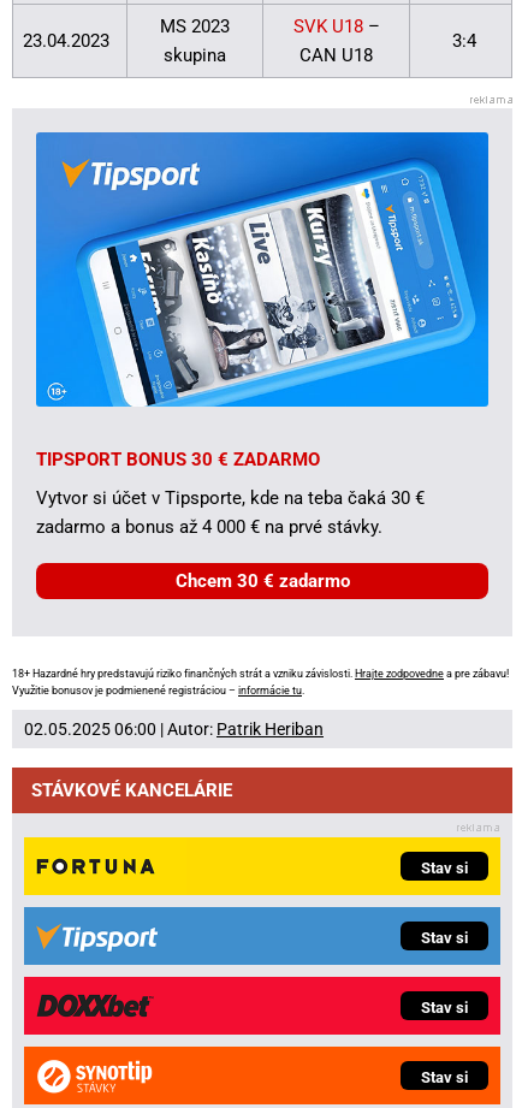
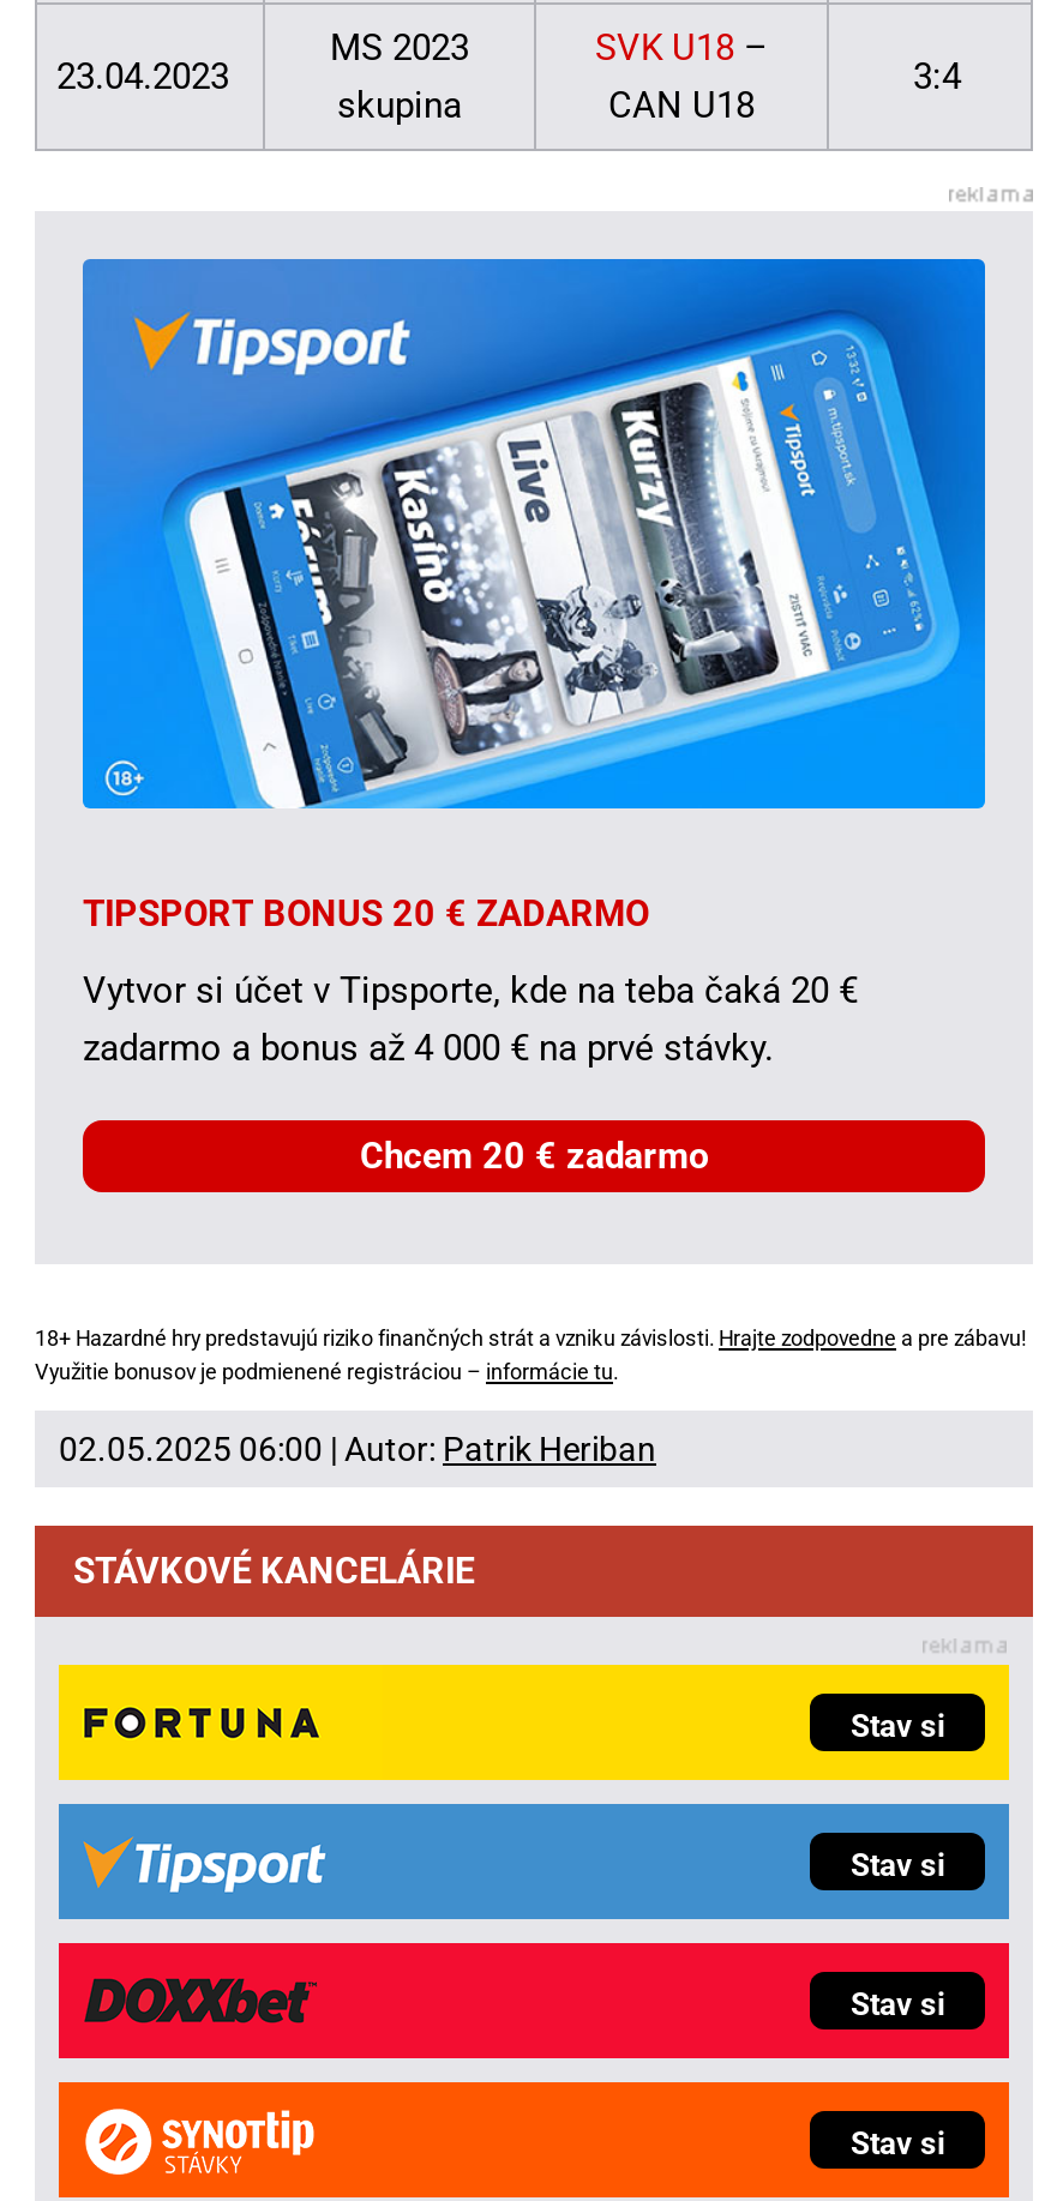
[36,449,320,471] TIPSPORT BONUS 30 € ZADARMO -> [83,891,649,934] TIPSPORT BONUS 20 € ZADARMO
[36,488,425,509] Vytvor si účet v Tipsporte, kde na teba čaká 30 € -> [83,968,858,1011] Vytvor si účet v Tipsporte, kde na teba čaká 20 €
[175,571,349,592] Chcem 30 € zadarmo -> [360,1133,708,1176] Chcem 20 € zadarmo

